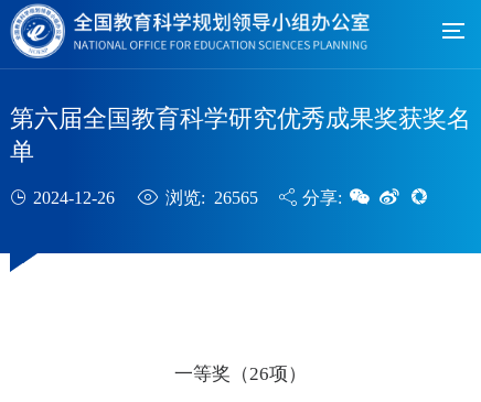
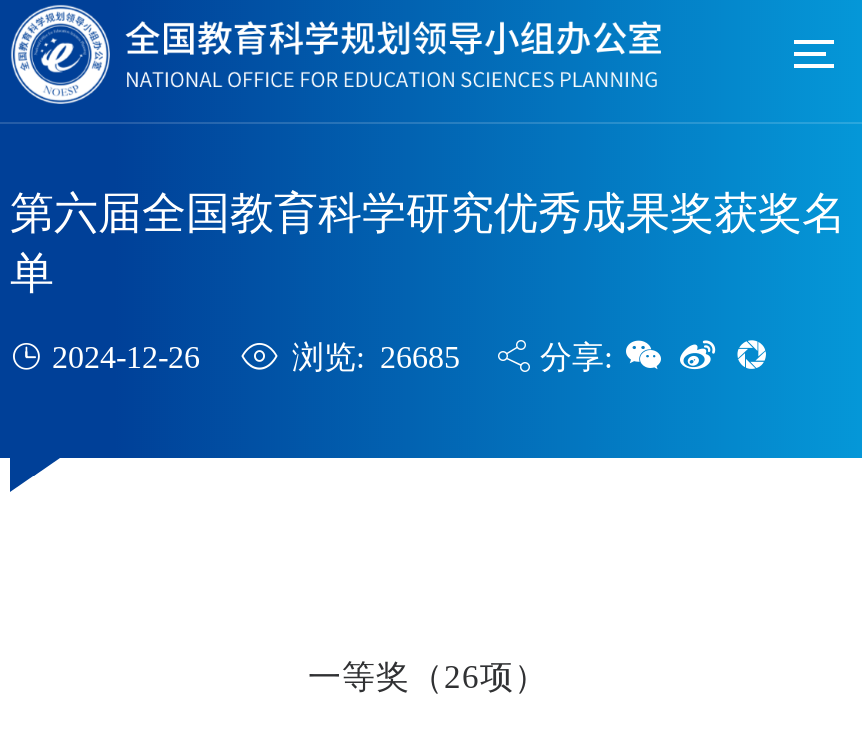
[165,188,263,207] 浏览: 26565 -> [292,340,468,374] 浏览: 26685

